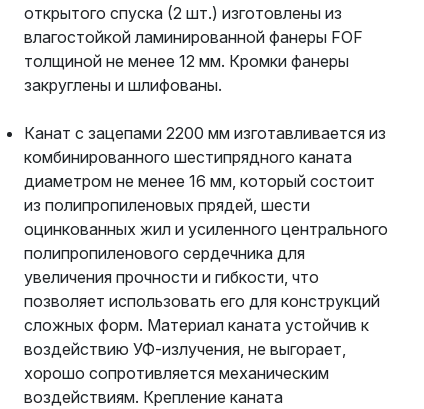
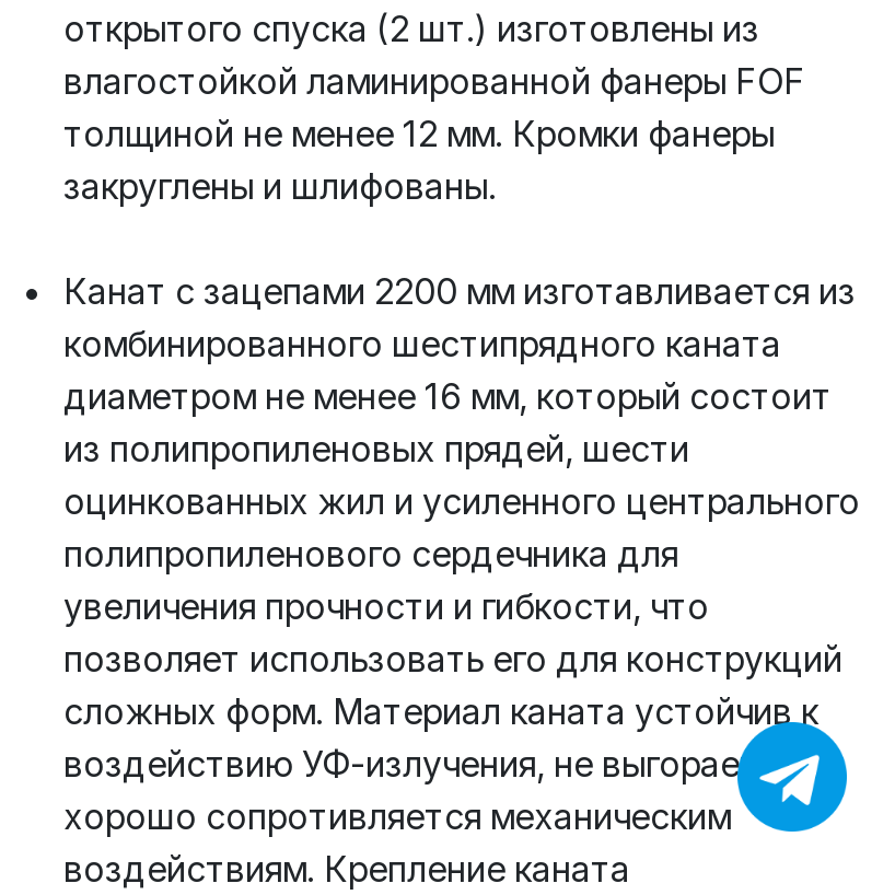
none -> [740,731,849,834] [image]

